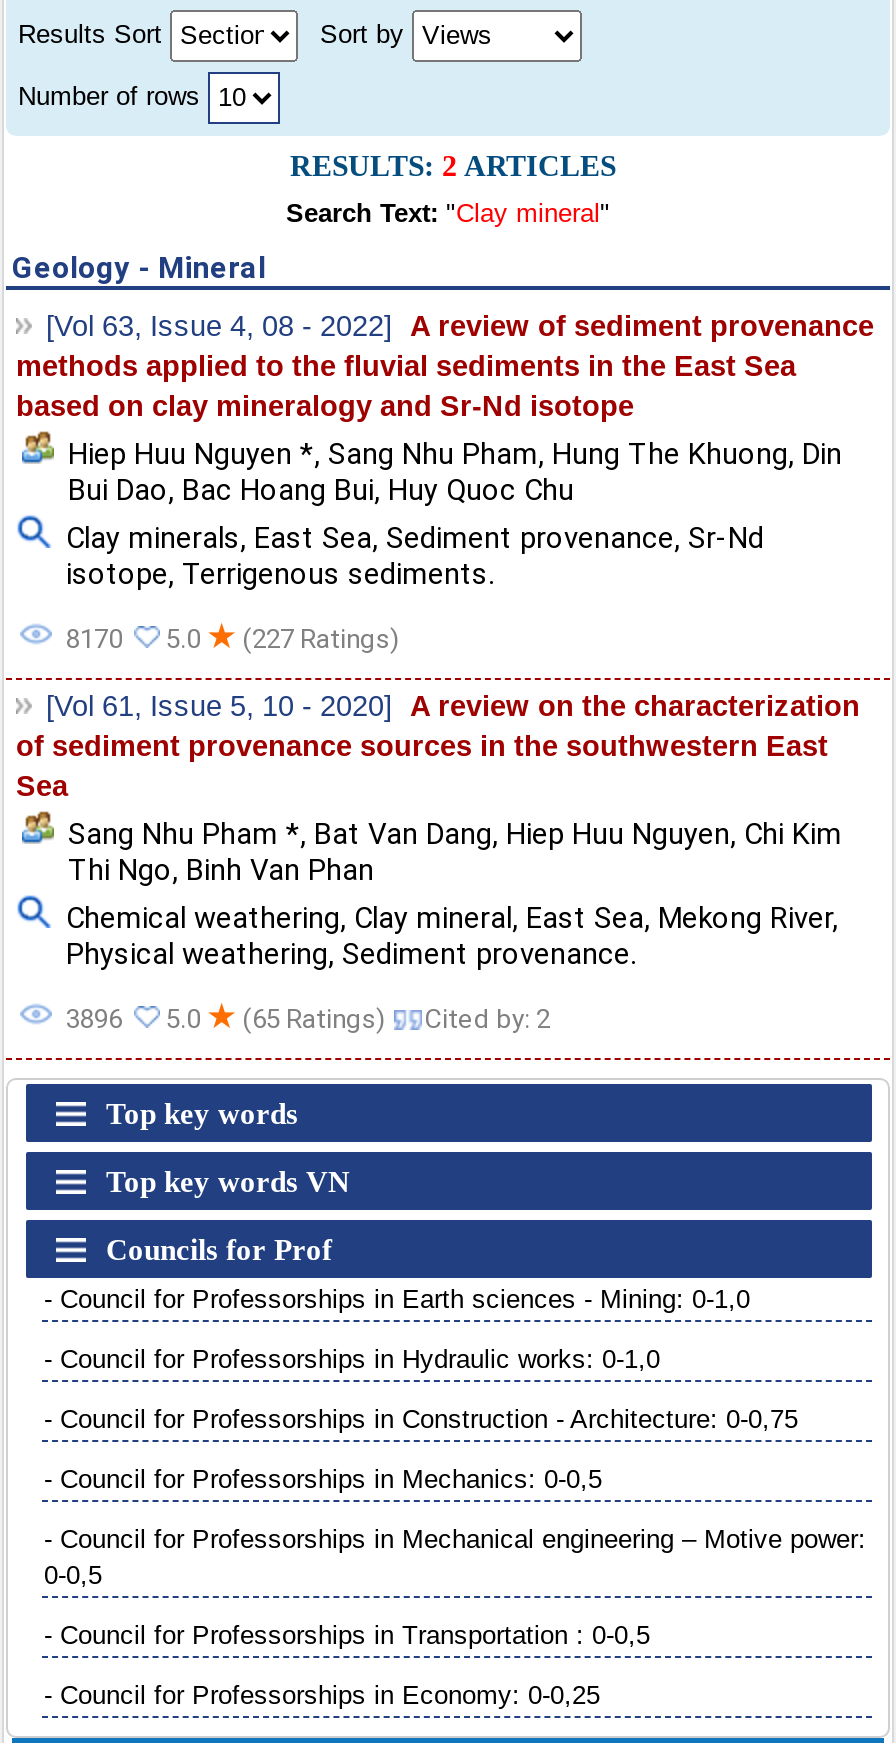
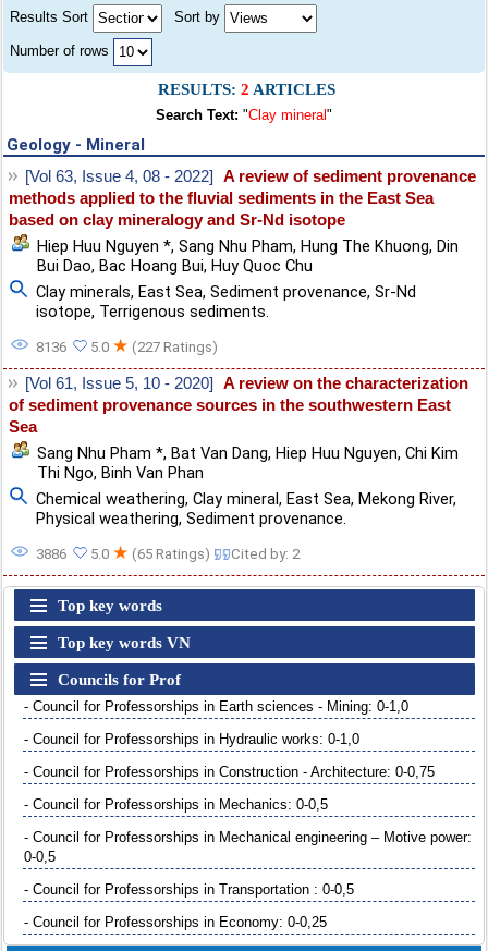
[66,624,122,654] 8170 -> [36,339,66,355] 8136
[66,1004,122,1034] 3896 -> [36,546,66,562] 3886

